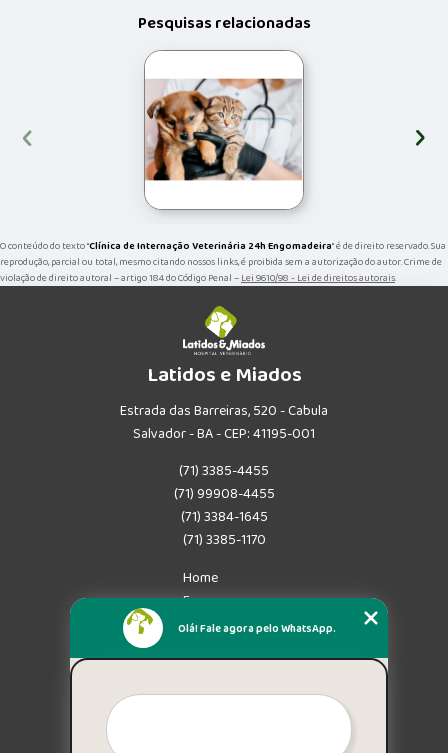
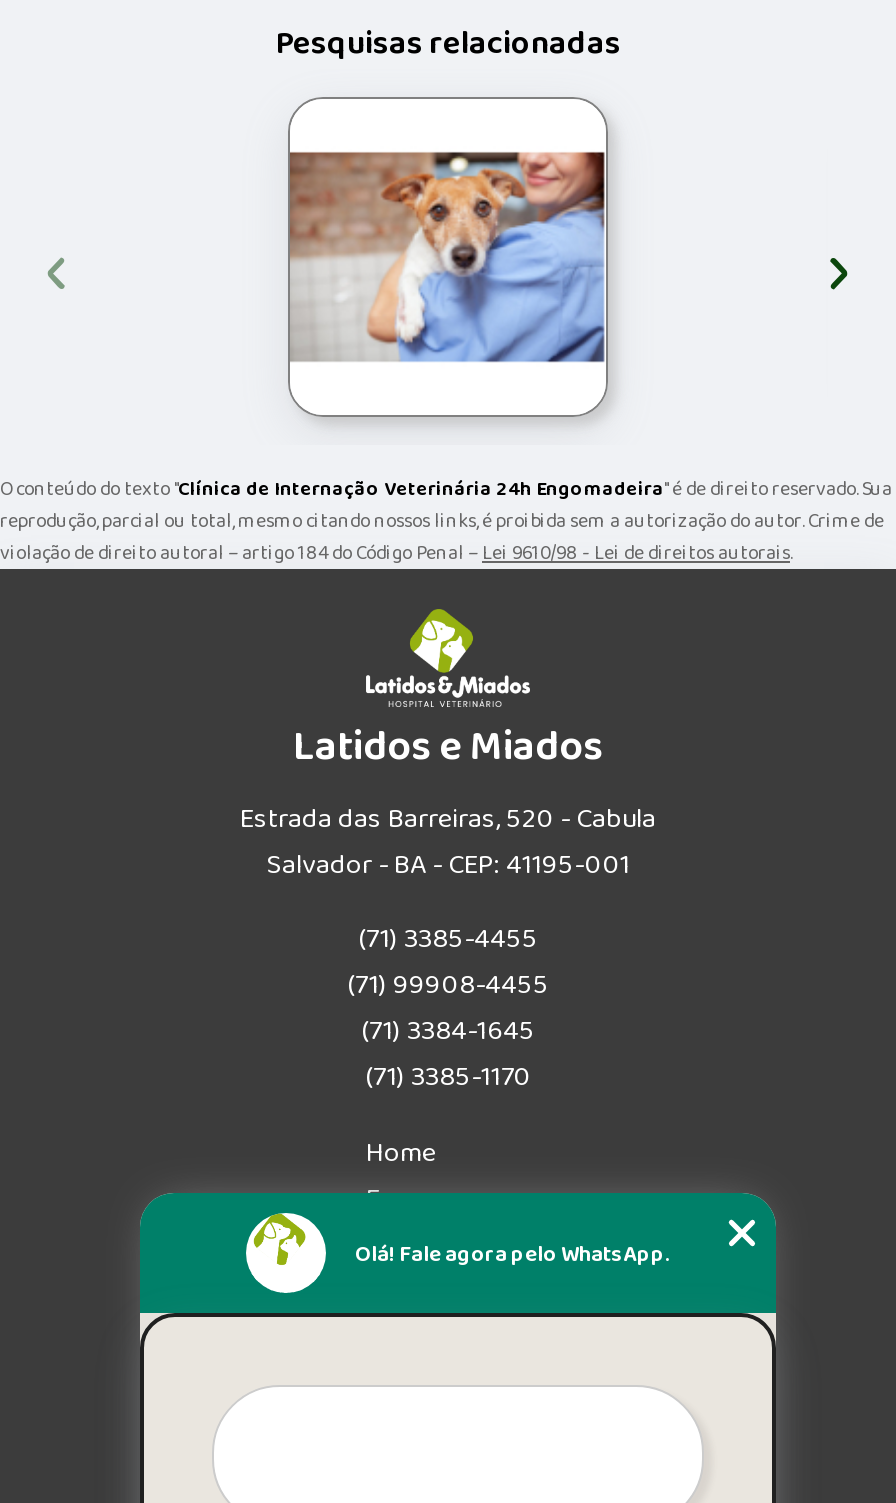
[145,78,303,183] [image] -> [288,151,606,365] [image]

